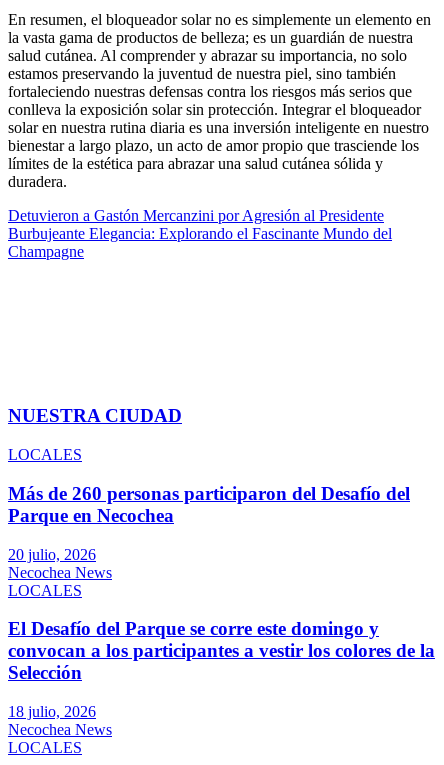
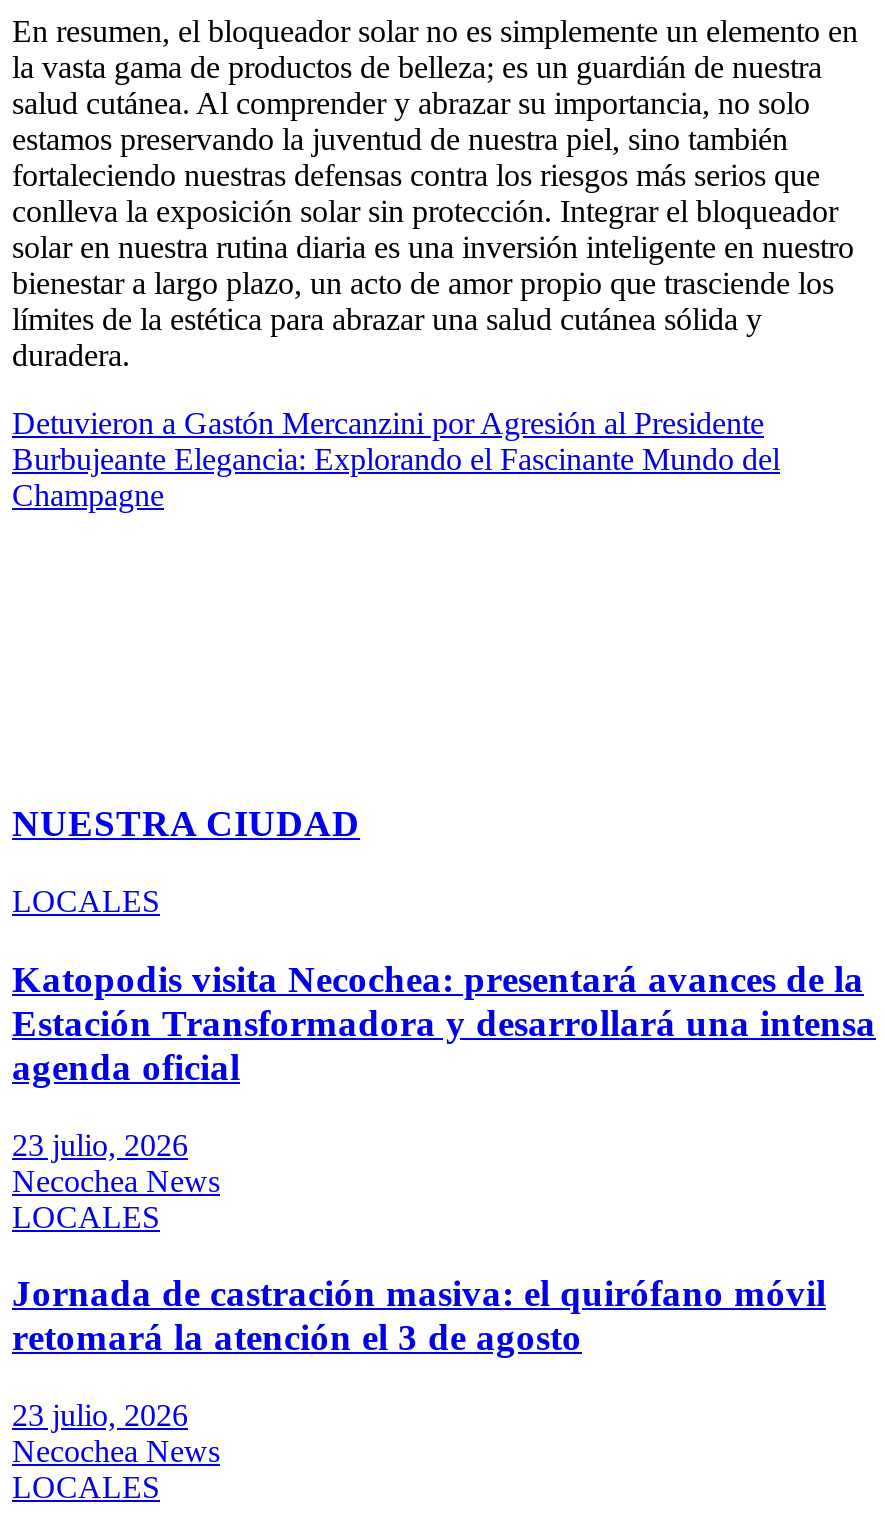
[8,483,410,526] Más de 260 personas participaron del Desafío del | Parque en Necochea -> [12,958,876,1088] Katopodis visita Necochea: presentará avances de la | Estación Transformadora y desarrollará una intensa | agenda oficial
[8,546,96,563] 20 julio, 2026 -> [12,1127,188,1161] 23 julio, 2026
moved [8,564,112,599] -> [12,1163,220,1233]: Necochea News | LOCALES
[8,618,435,683] El Desafío del Parque se corre este domingo y | convocan a los participantes a vestir los colores de la | Selección -> [12,1273,826,1359] Jornada de castración masiva: el quirófano móvil | retomará la atención el 3 de agosto
[8,703,96,720] 18 julio, 2026 -> [12,1398,188,1432] 23 julio, 2026

